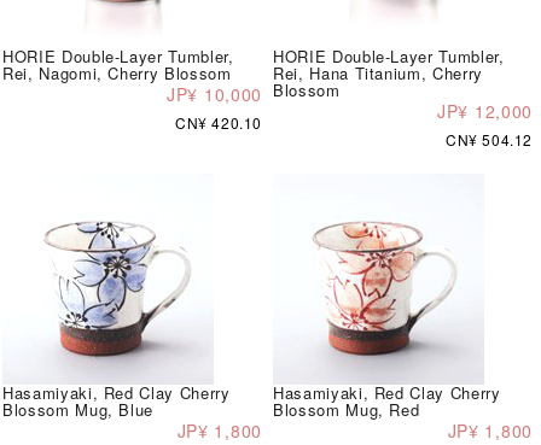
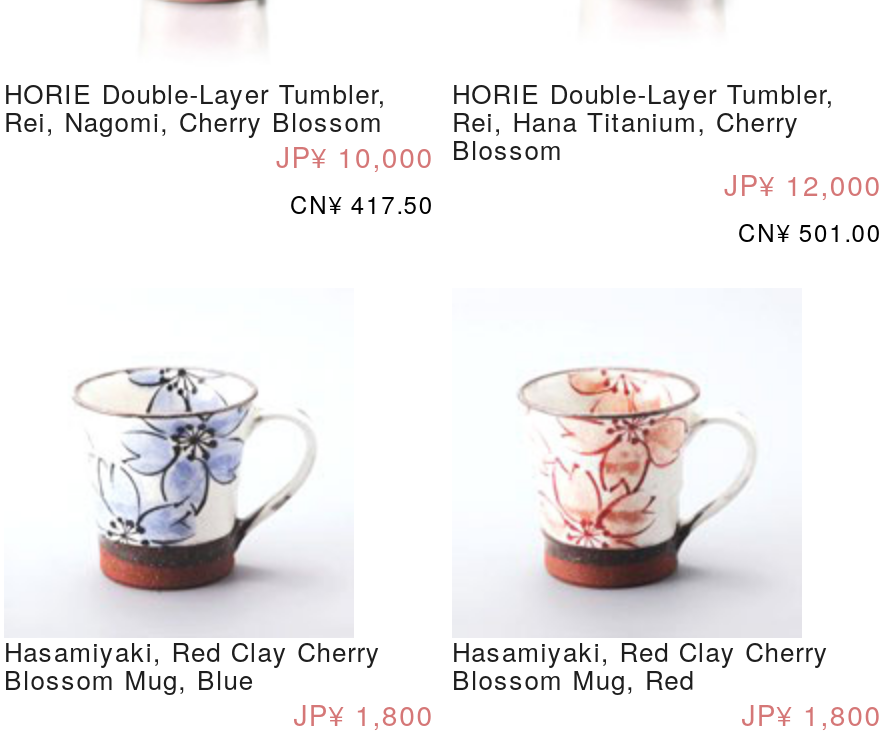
[175,112,262,132] CN¥ 420.10 -> [290,185,434,219] CN¥ 417.50
[446,128,533,149] CN¥ 504.12 -> [738,213,882,247] CN¥ 501.00

